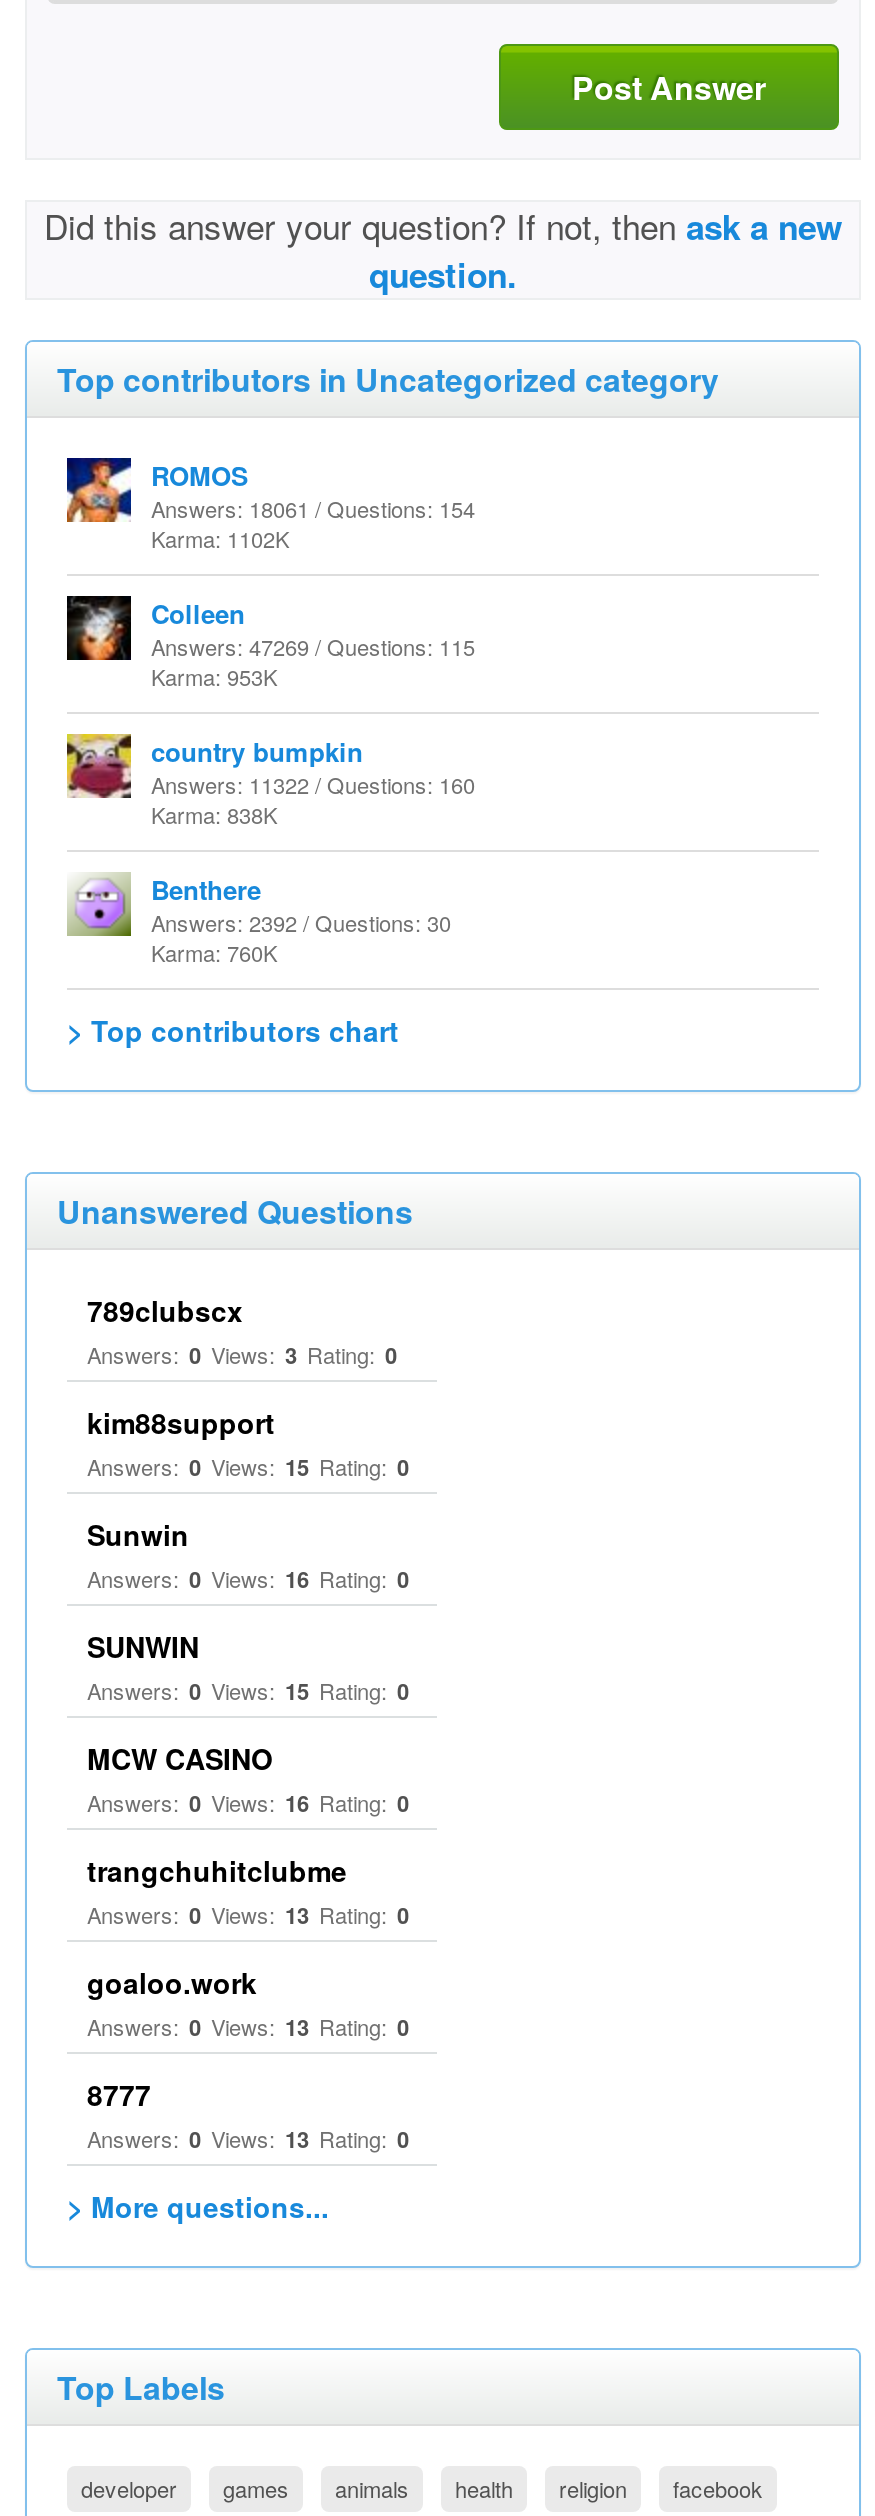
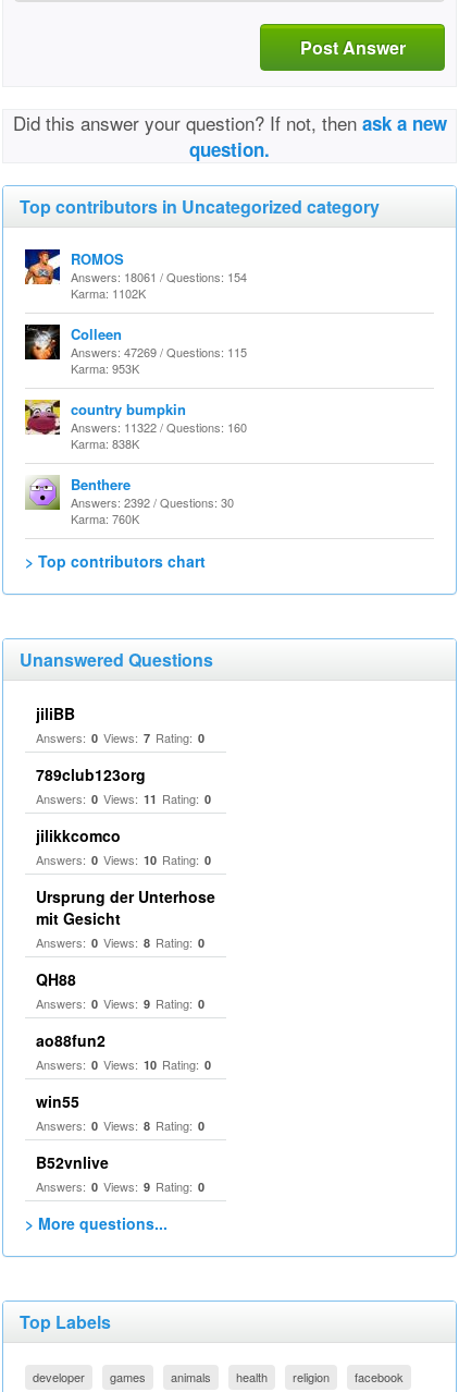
[87,1290,397,1370] 789clubscx | Answers: 0 Views: 3 Rating: 0 -> [36,703,204,746] jiliBB | Answers: 0 Views: 7 Rating: 0
[87,1402,409,1482] kim88support | Answers: 0 Views: 15 Rating: 0 -> [36,764,211,807] 789club123org | Answers: 0 Views: 11 Rating: 0
[87,1514,409,1594] Sunwin | Answers: 0 Views: 16 Rating: 0 -> [36,825,211,868] jilikkcomco | Answers: 0 Views: 10 Rating: 0
[87,1626,409,1706] SUNWIN | Answers: 0 Views: 15 Rating: 0 -> [36,886,215,951] Ursprung der Unterhose | mit Gesicht | Answers: 0 Views: 8 Rating: 0
[87,1738,409,1818] MCW CASINO | Answers: 0 Views: 16 Rating: 0 -> [36,968,204,1012] QH88 | Answers: 0 Views: 9 Rating: 0
[87,1850,409,1930] trangchuhitclubme | Answers: 0 Views: 13 Rating: 0 -> [36,1029,211,1073] ao88fun2 | Answers: 0 Views: 10 Rating: 0
[87,1962,409,2042] goaloo.work | Answers: 0 Views: 13 Rating: 0 -> [36,1090,204,1134] win55 | Answers: 0 Views: 8 Rating: 0
[87,2074,409,2154] 8777 | Answers: 0 Views: 13 Rating: 0 -> [36,1151,204,1195] B52vnlive | Answers: 0 Views: 9 Rating: 0

